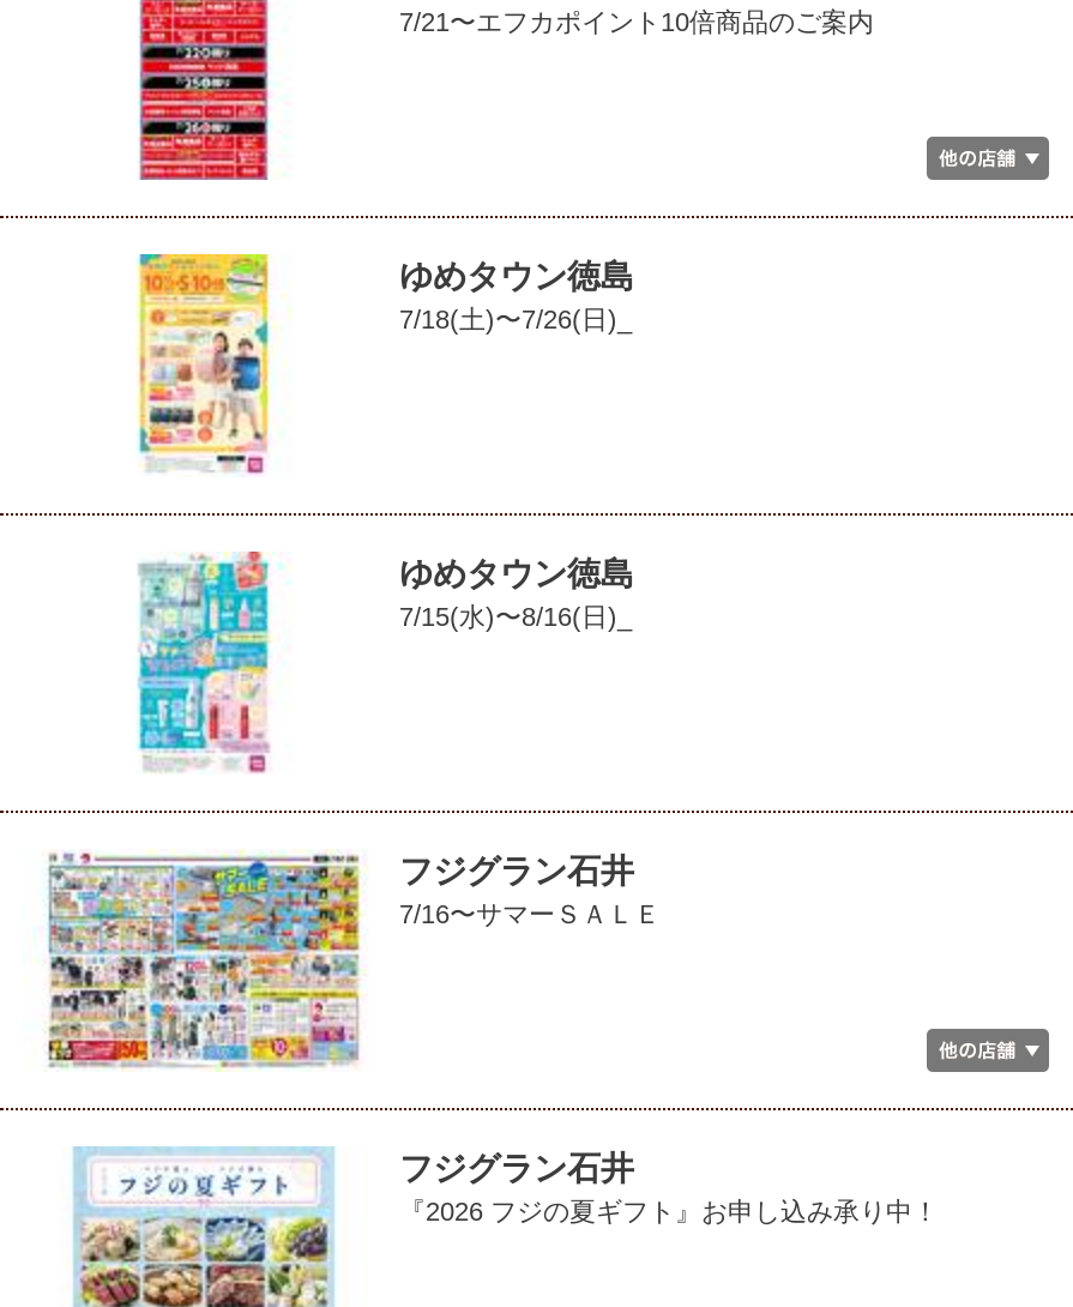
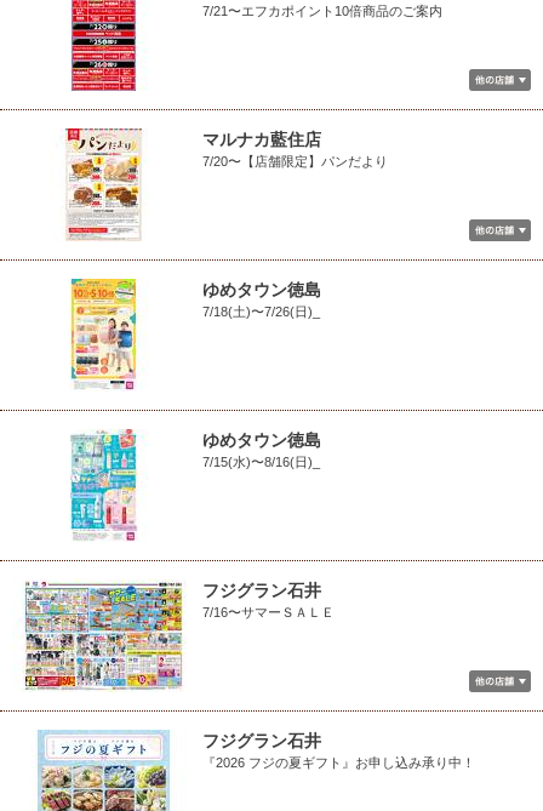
none -> [64,127,143,241] [image]
none -> [202,130,388,169] マルナカ藍住店 | 7/20〜【店舗限定】パンだより

